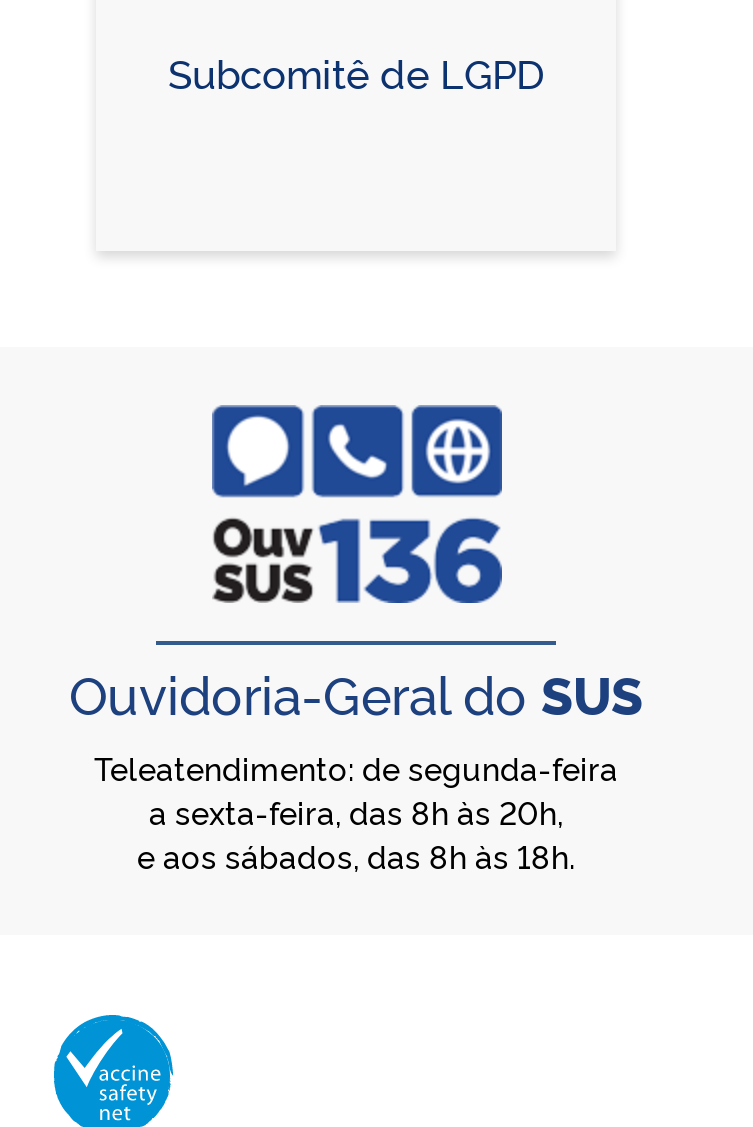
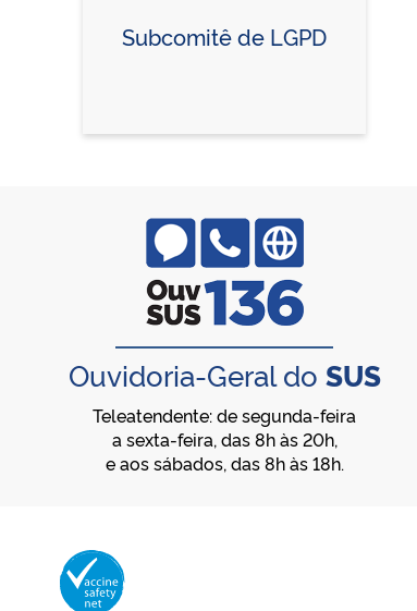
[94,745,618,789] Teleatendimento: de segunda-feira -> [93,403,356,427] Teleatendente: de segunda-feira

